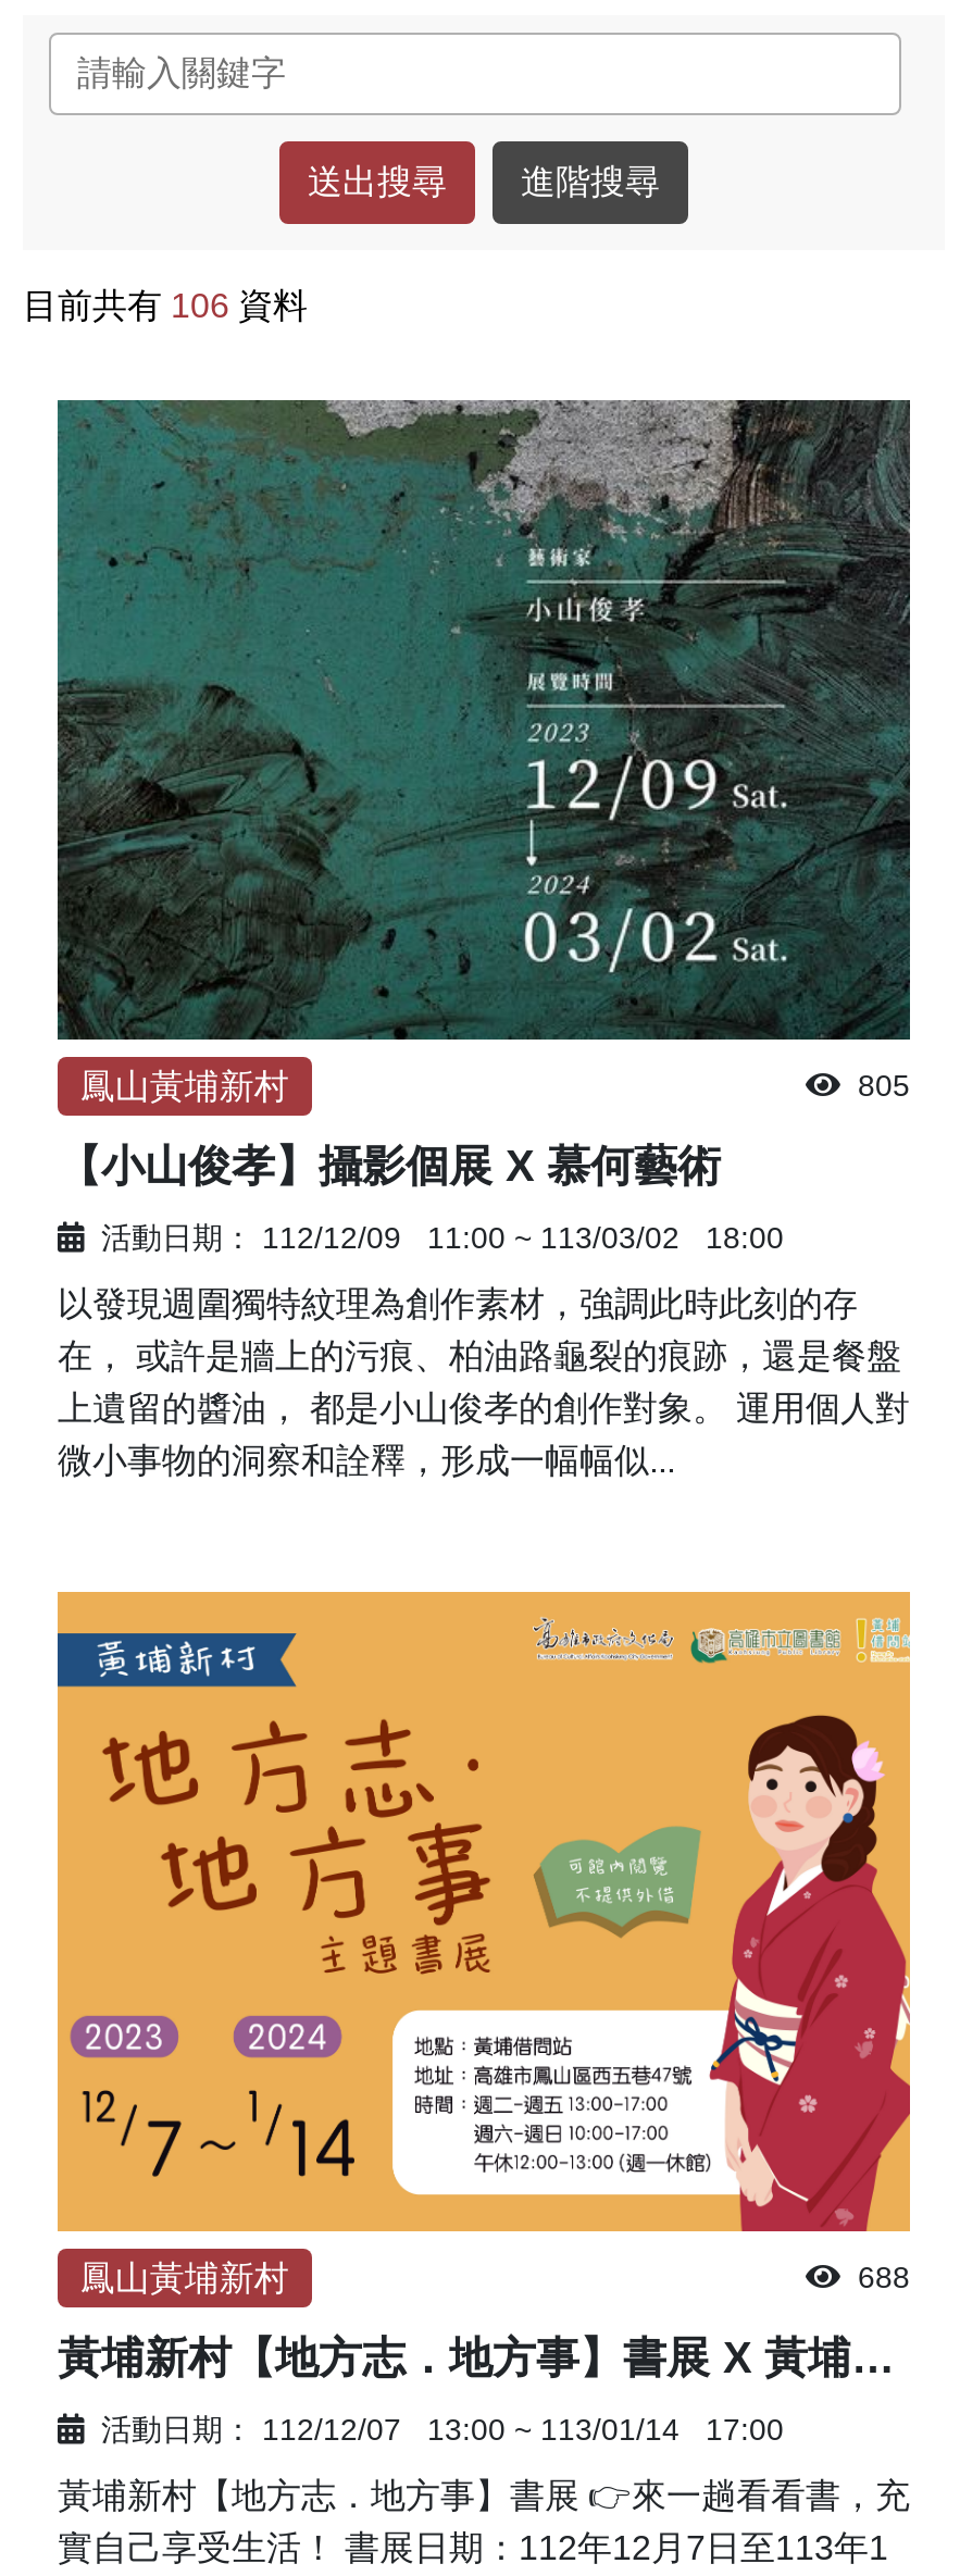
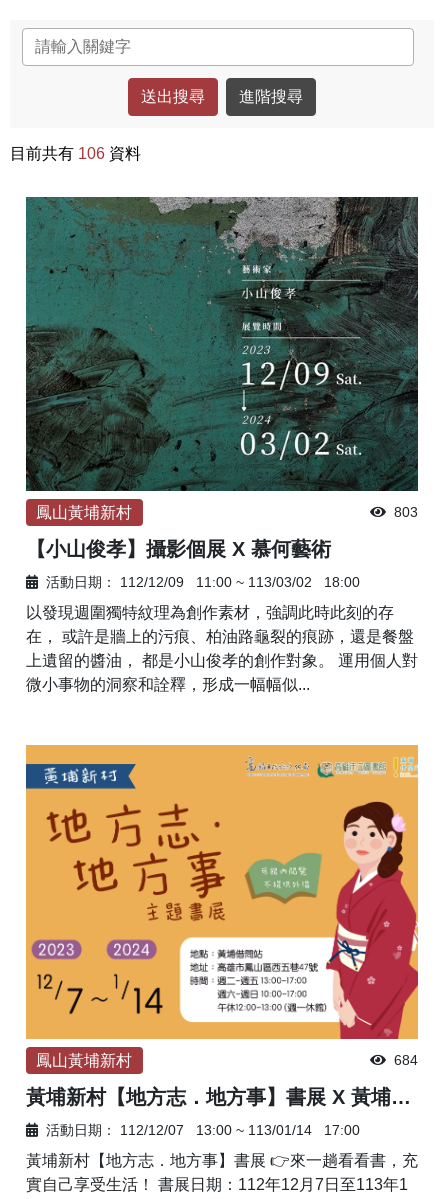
[858,1068,910,1103] 805 -> [394,504,418,520] 803
[858,2260,910,2295] 688 -> [394,1052,418,1068] 684

